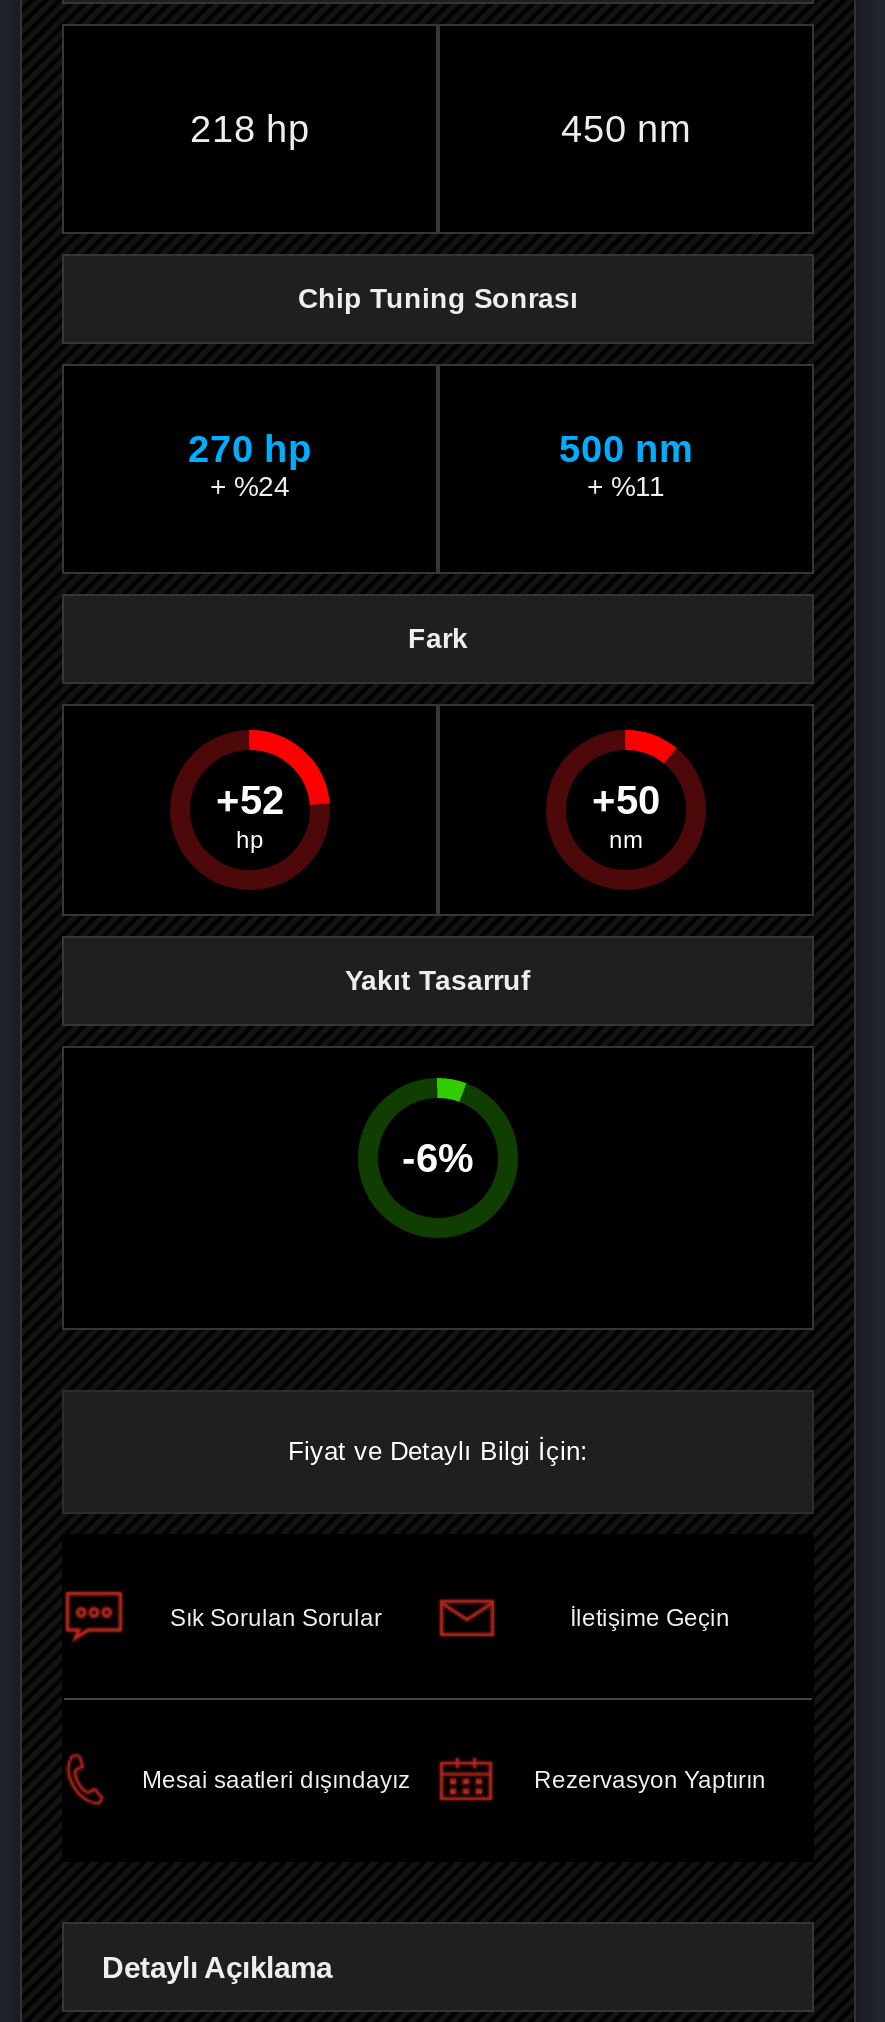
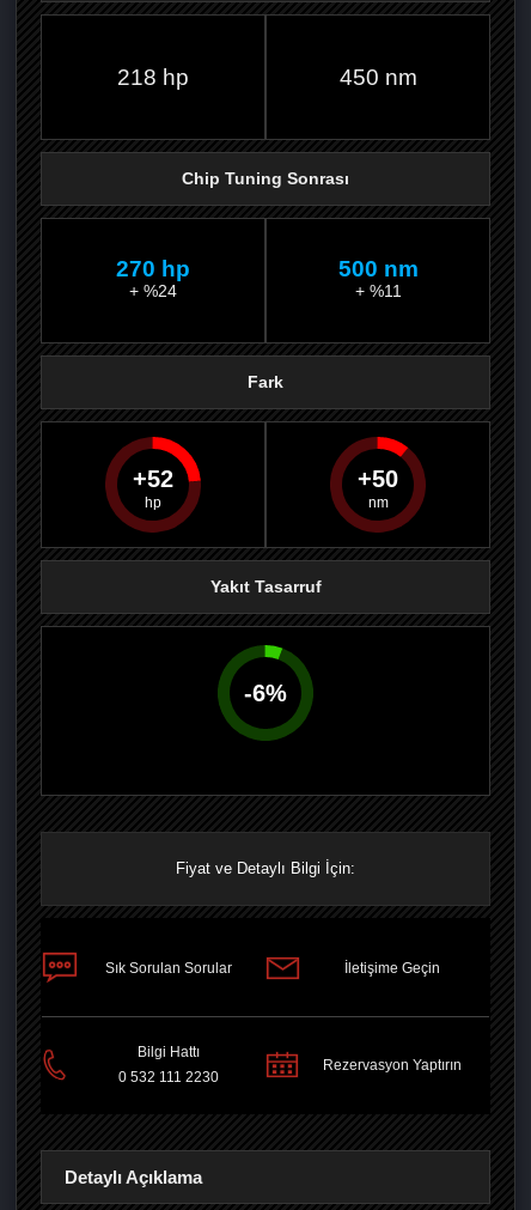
[142,1765,410,1793] Mesai saatleri dışındayız -> [118,1044,219,1086] Bilgi Hattı | 0 532 111 2230

